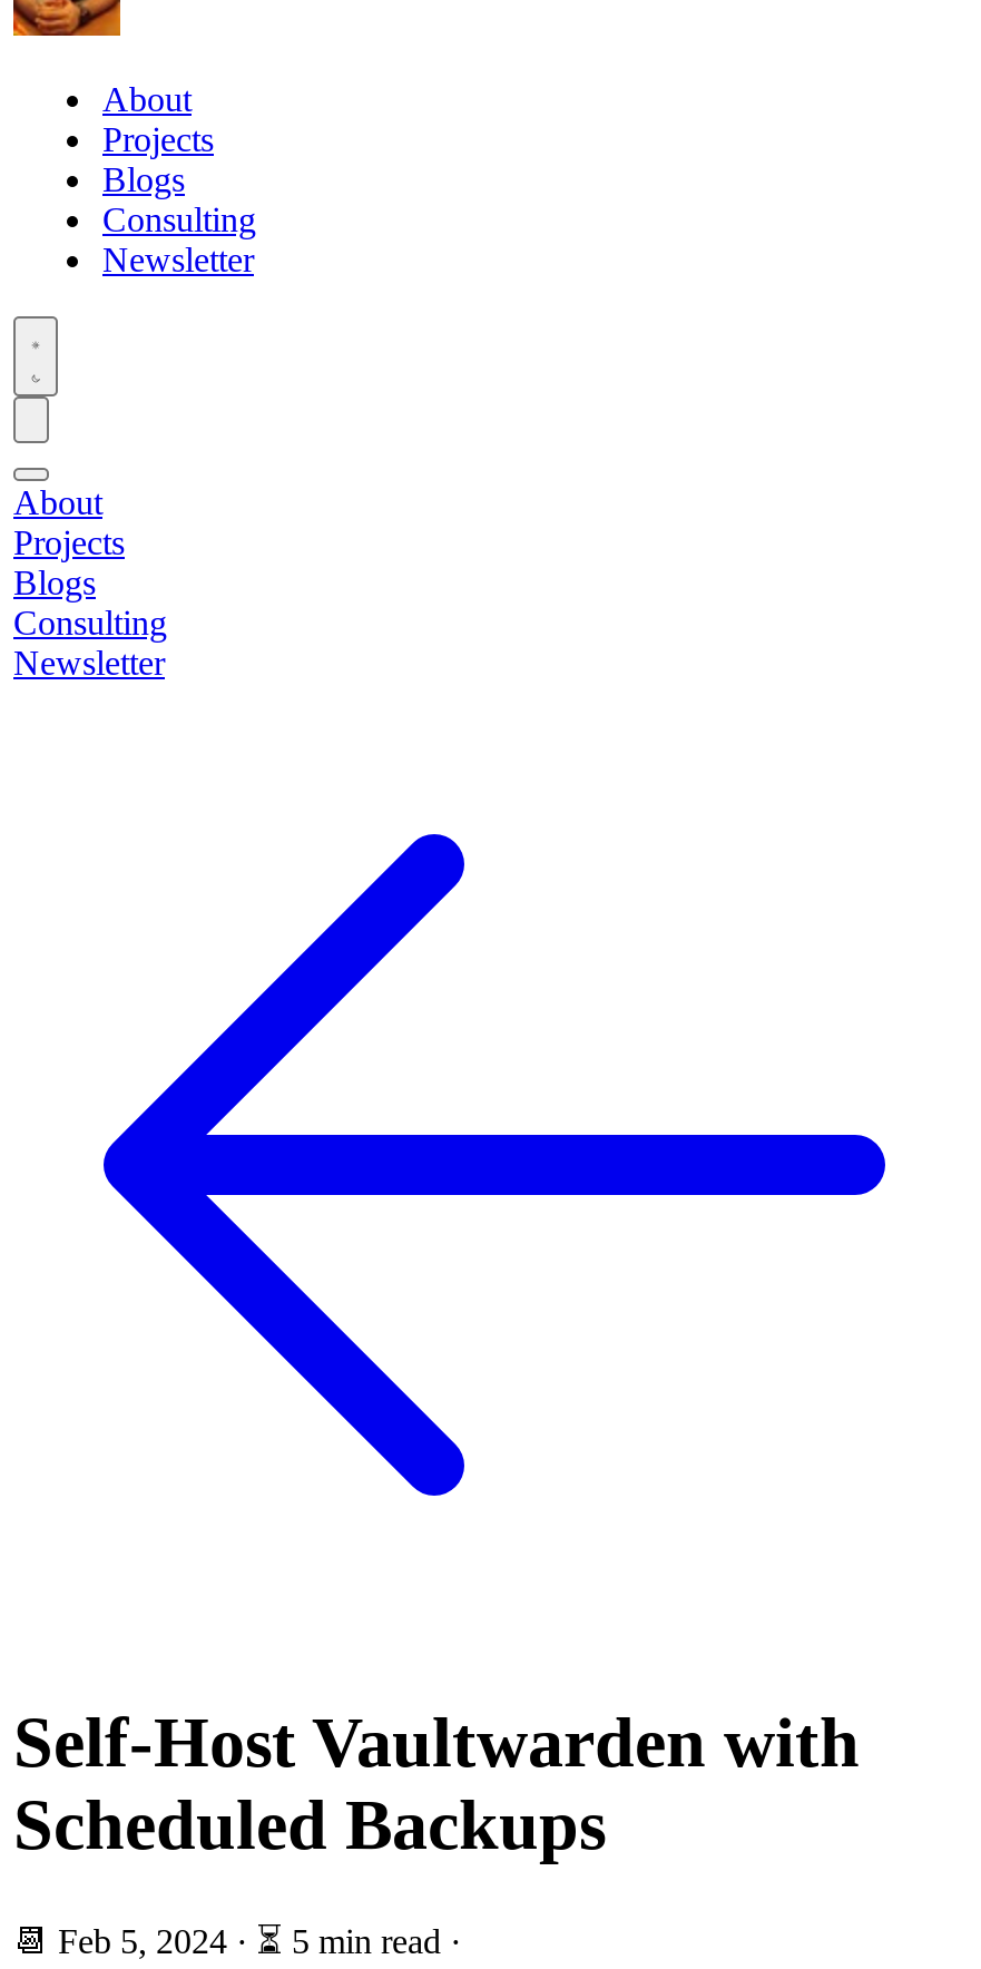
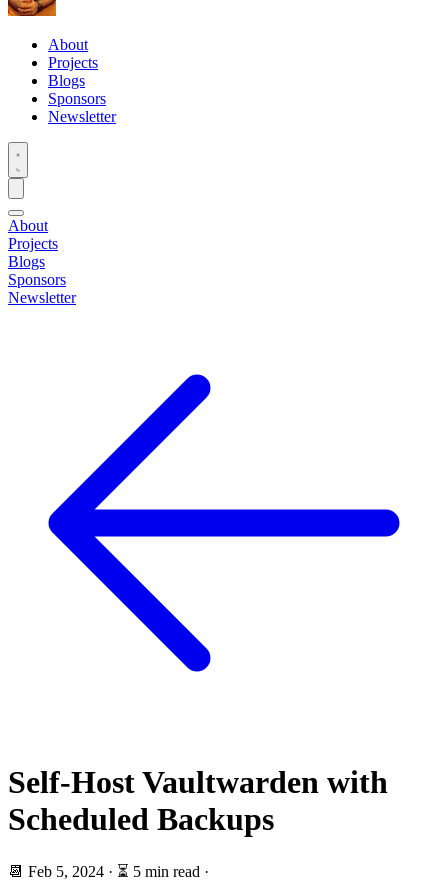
[102,200,256,238] Consulting -> [48,90,106,107] Sponsors
[13,603,167,641] Consulting -> [8,271,66,288] Sponsors

